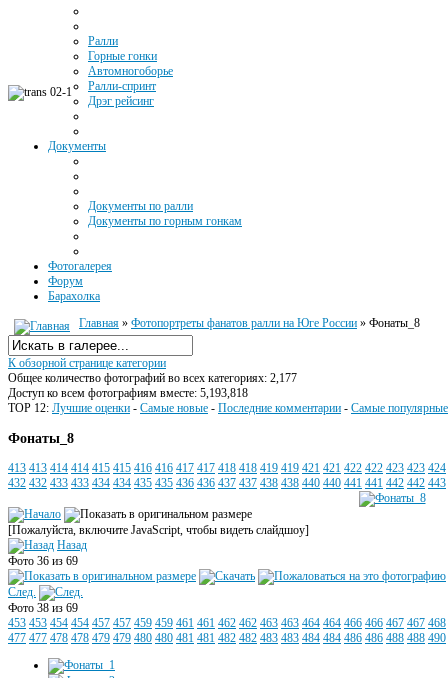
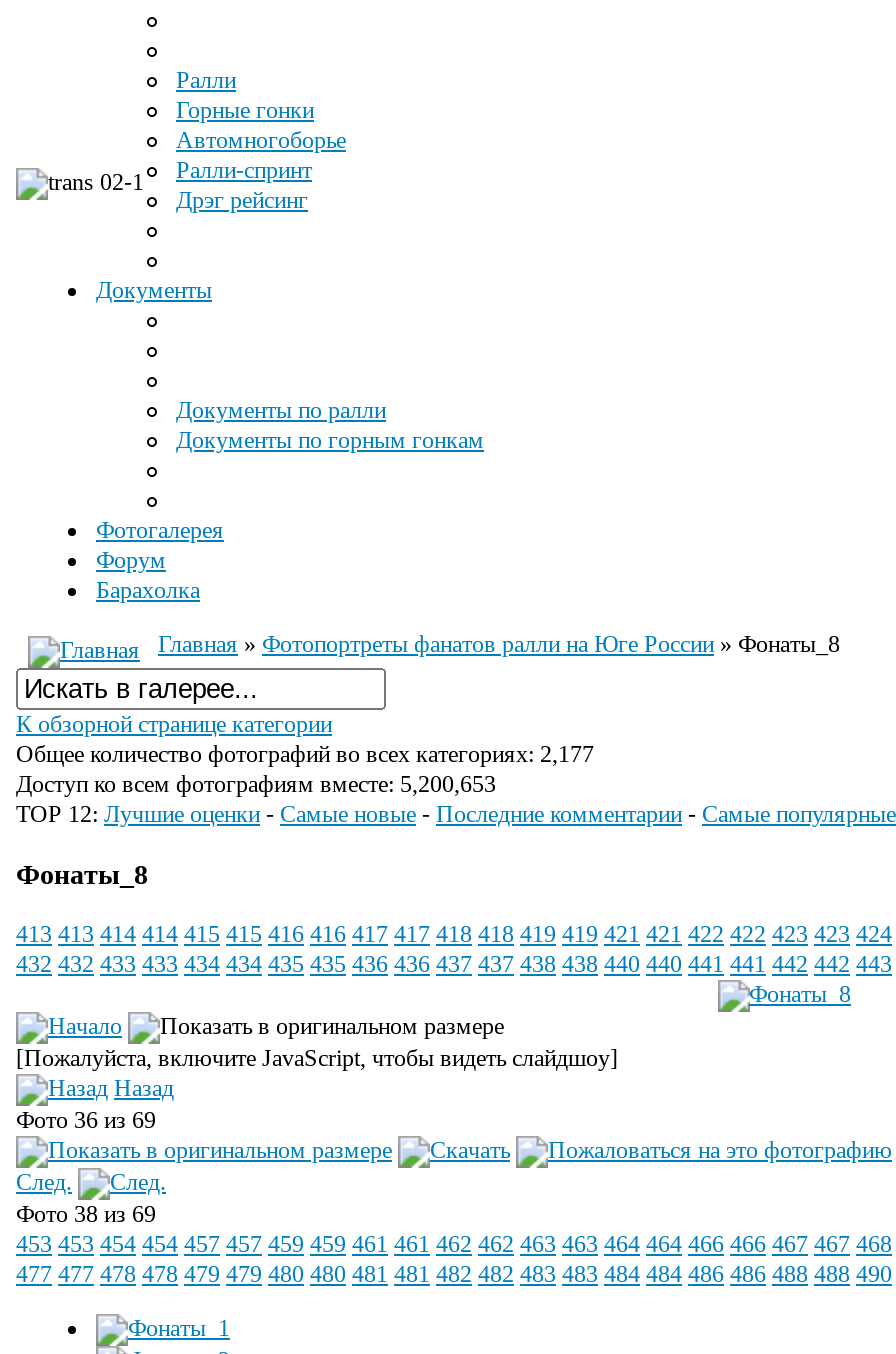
[8,386,248,400] Доступ ко всем фотографиям вместе: 5,193,818 -> [16,770,496,798] Доступ ко всем фотографиям вместе: 5,200,653

